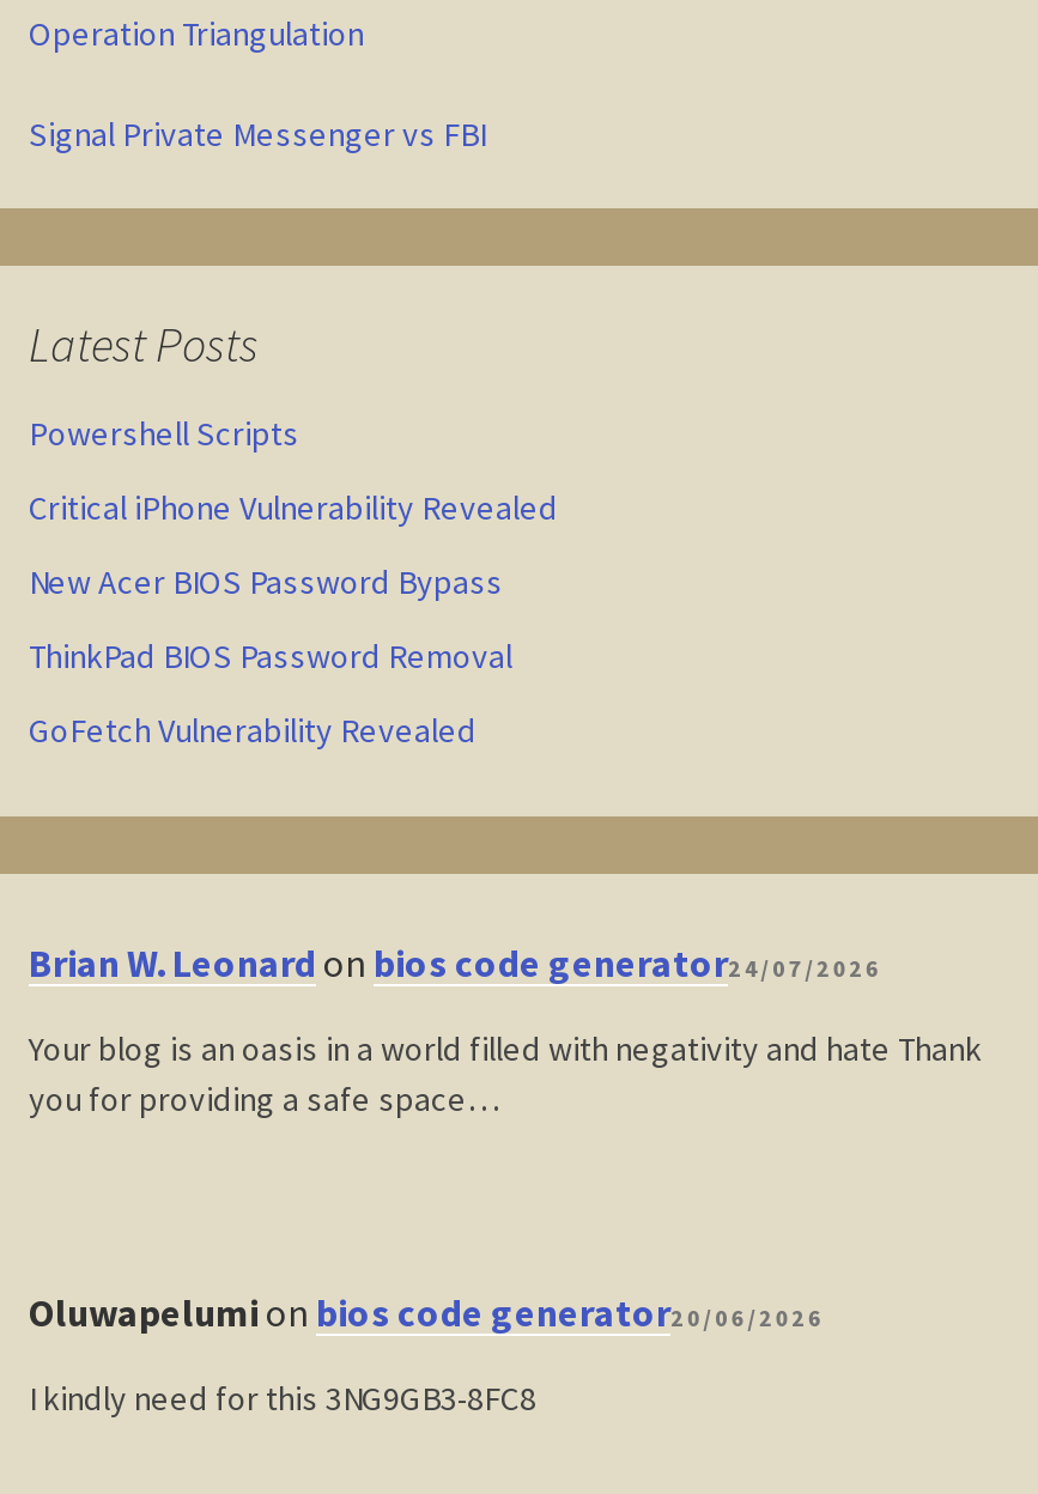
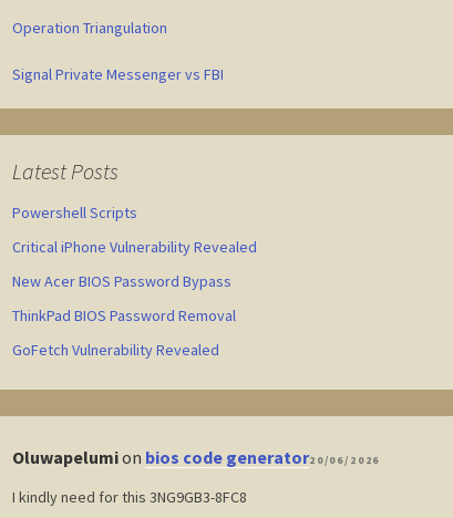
[29,939,982,1121] Brian W. Leonard on bios code generator24/07/2026 | Your blog is an oasis in a world filled with negativity and hate Thank | you for providing a safe space… -> none

